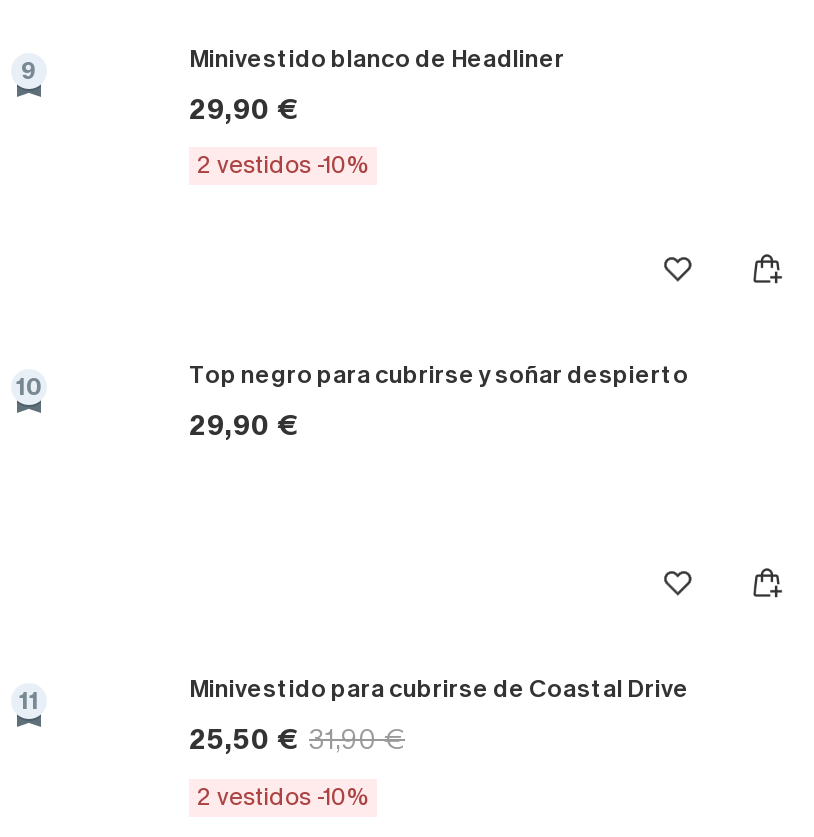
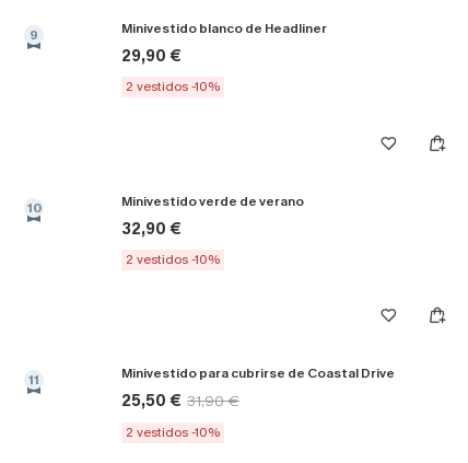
[189,358,689,444] Top negro para cubrirse y soñar despierto | 29,90 € -> [121,192,304,268] Minivestido verde de verano | 32,90 € | 2 vestidos -10%

